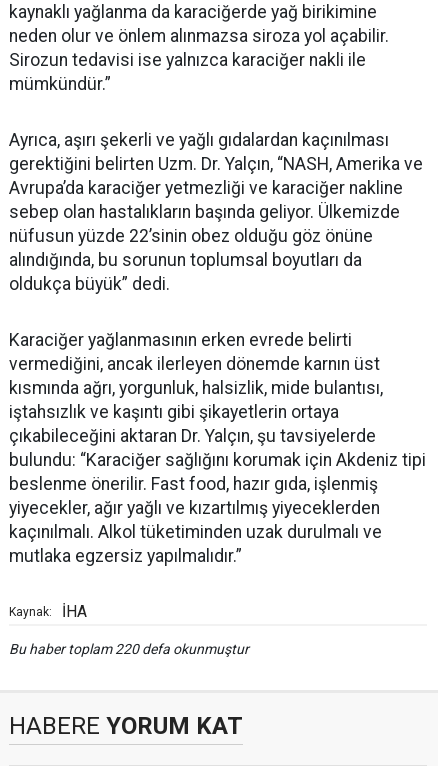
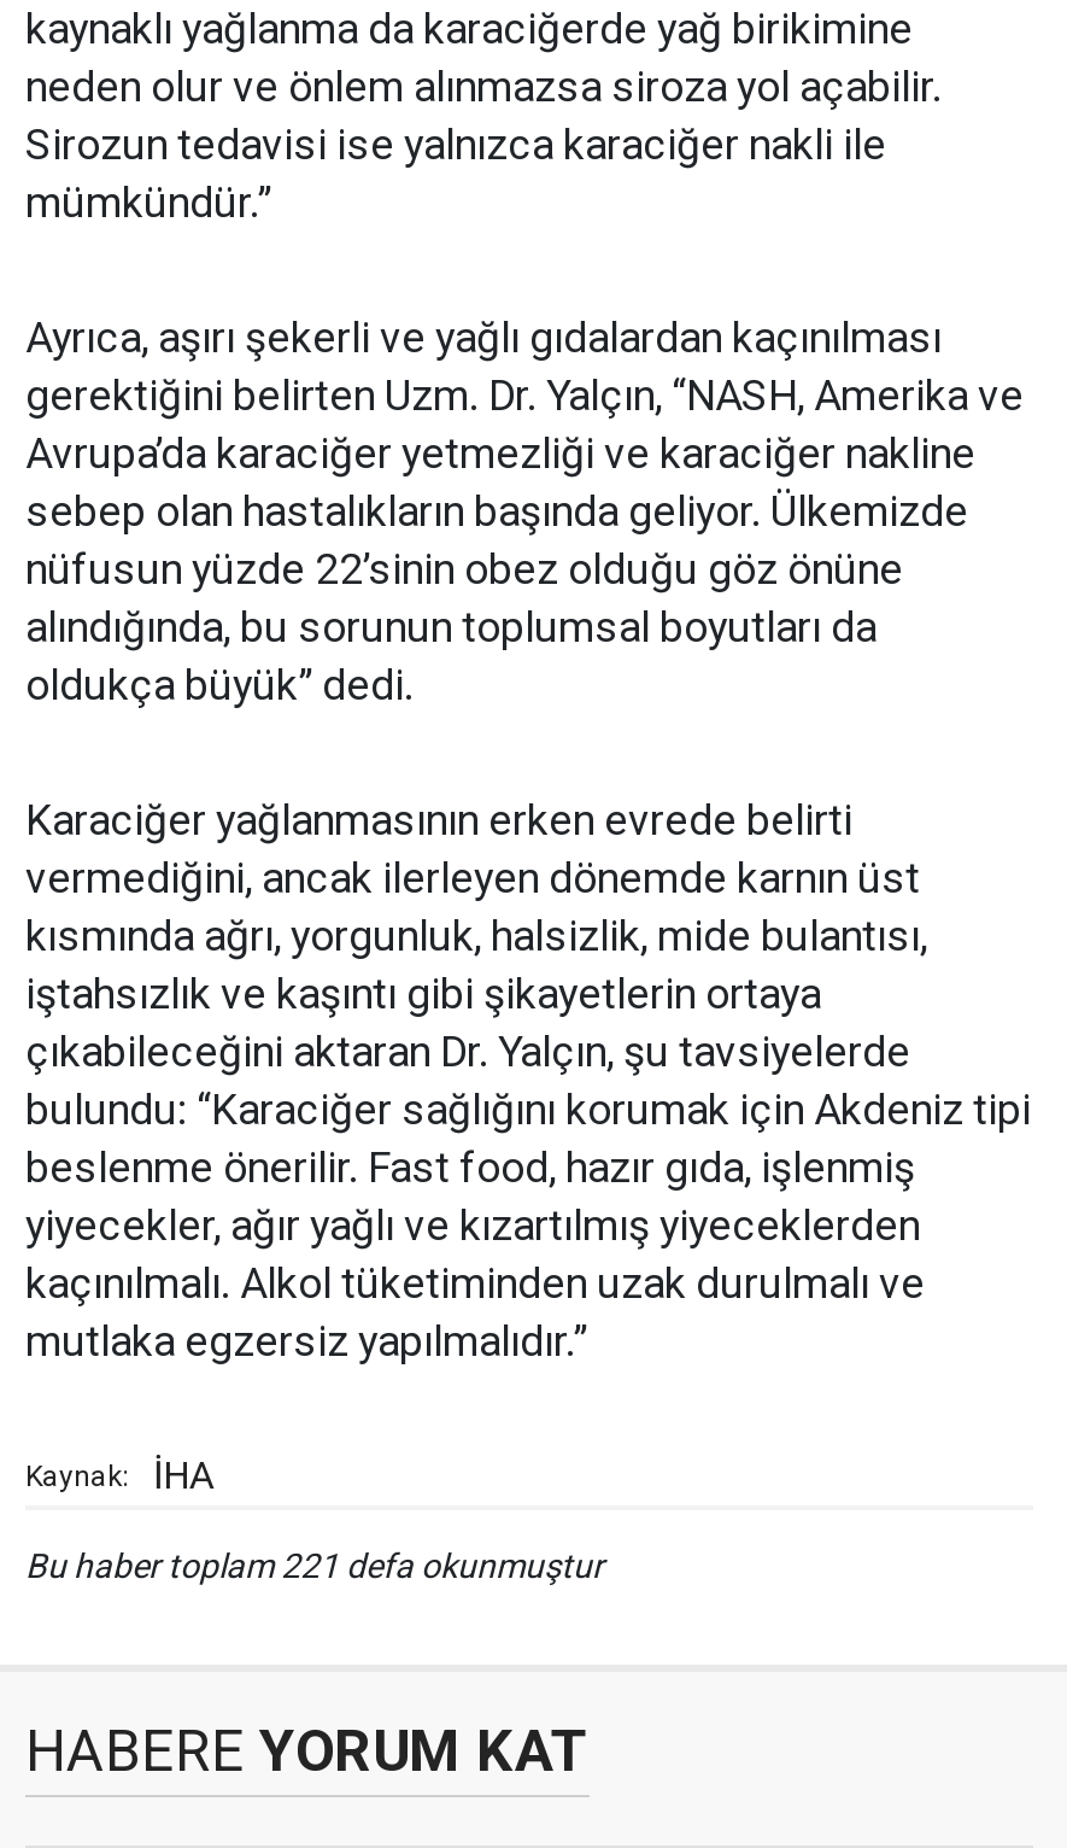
[9,641,249,657] Bu haber toplam 220 defa okunmuştur -> [25,1546,604,1585] Bu haber toplam 221 defa okunmuştur

